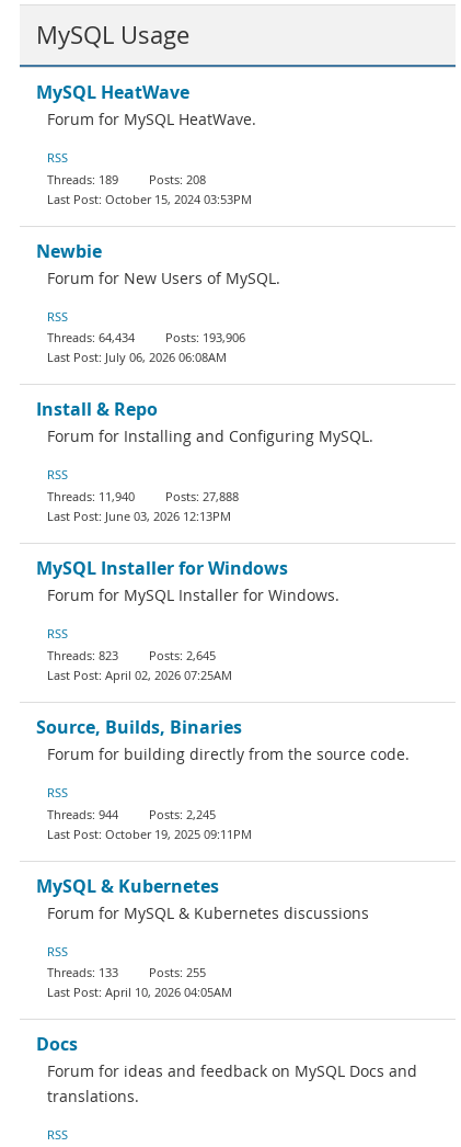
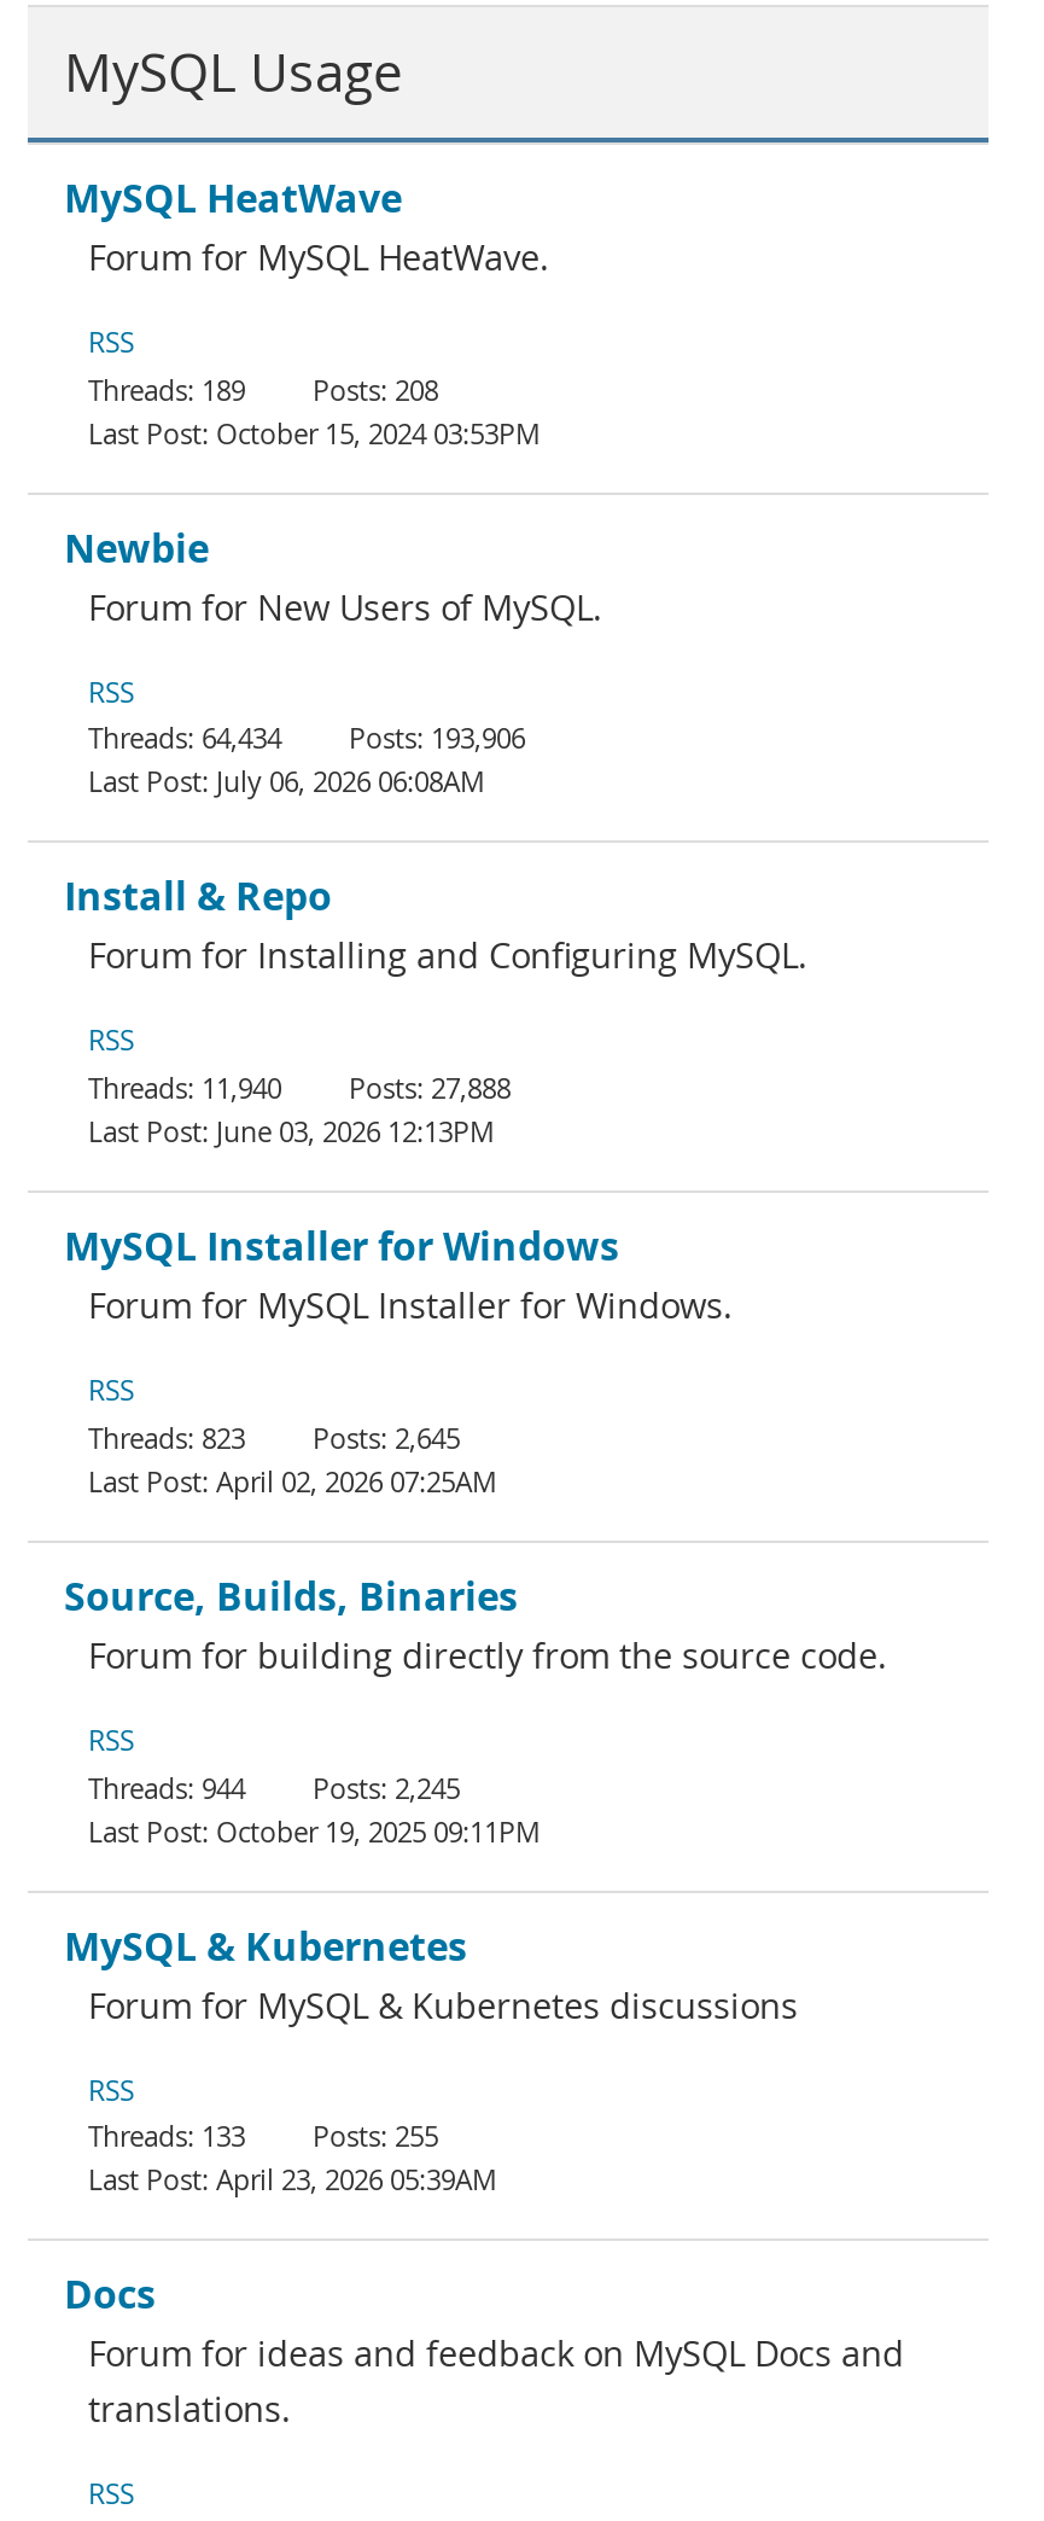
[105,984,232,1001] April 10, 2026 04:05AM -> [216,2162,496,2199] April 23, 2026 05:39AM

